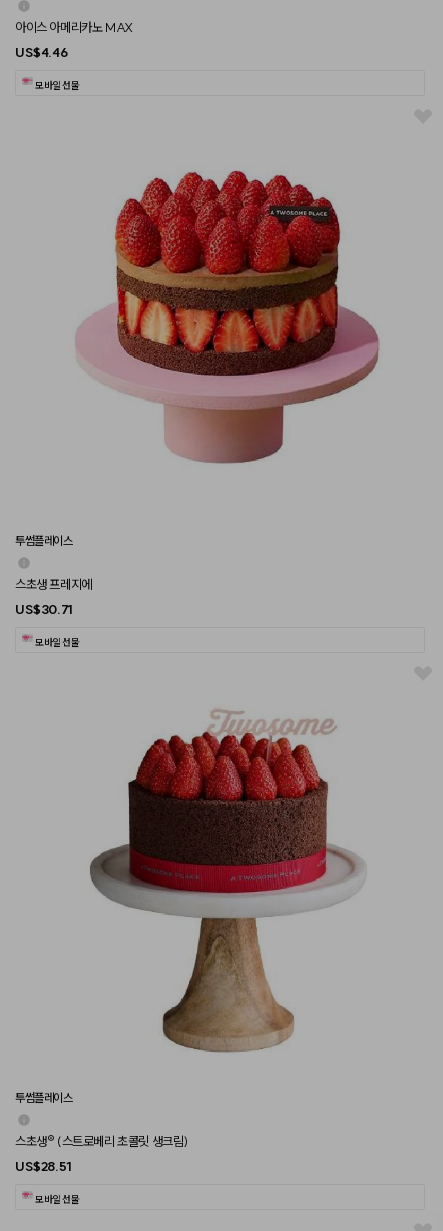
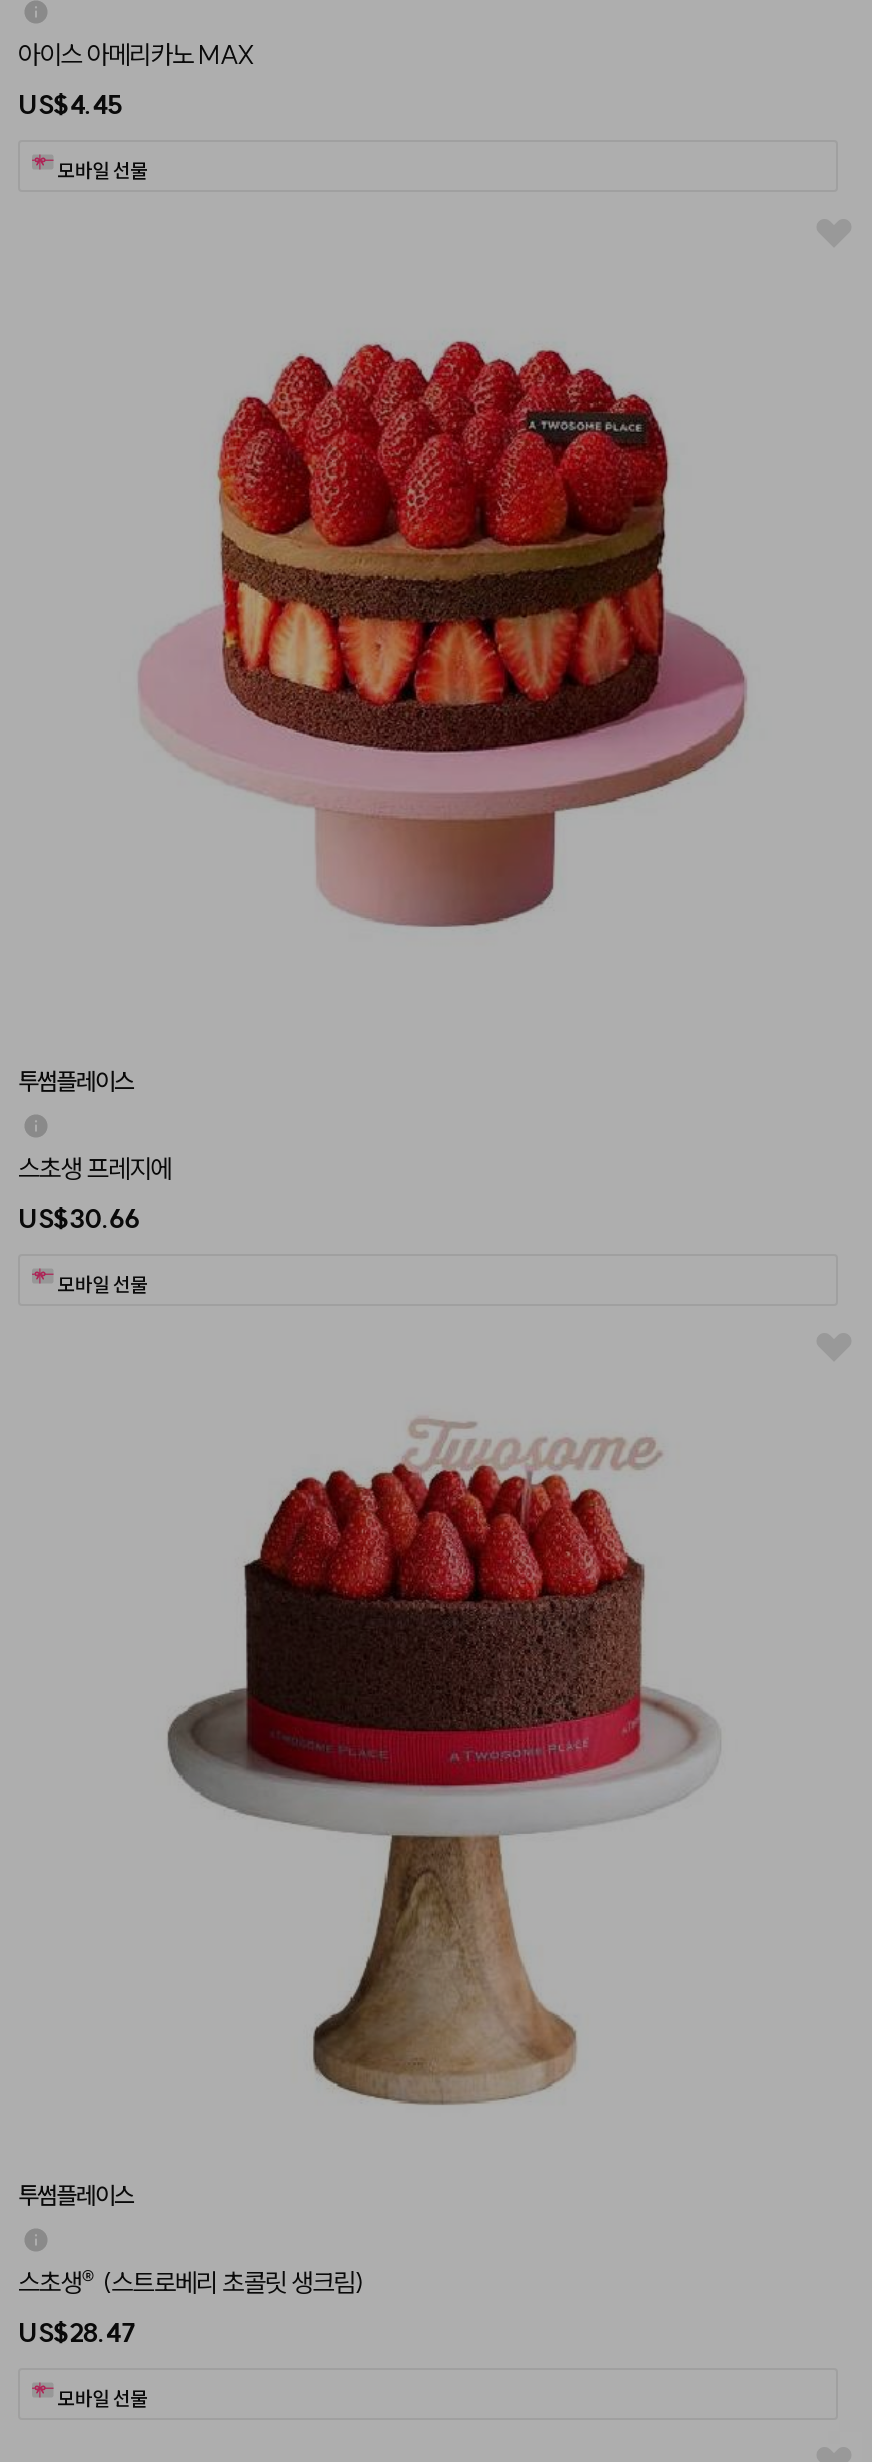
[15,44,67,60] US$4.46 -> [18,88,122,120] US$4.45
[15,601,73,617] US$30.71 -> [18,1202,140,1234] US$30.66
[15,1158,72,1174] US$28.51 -> [18,2316,134,2348] US$28.47

